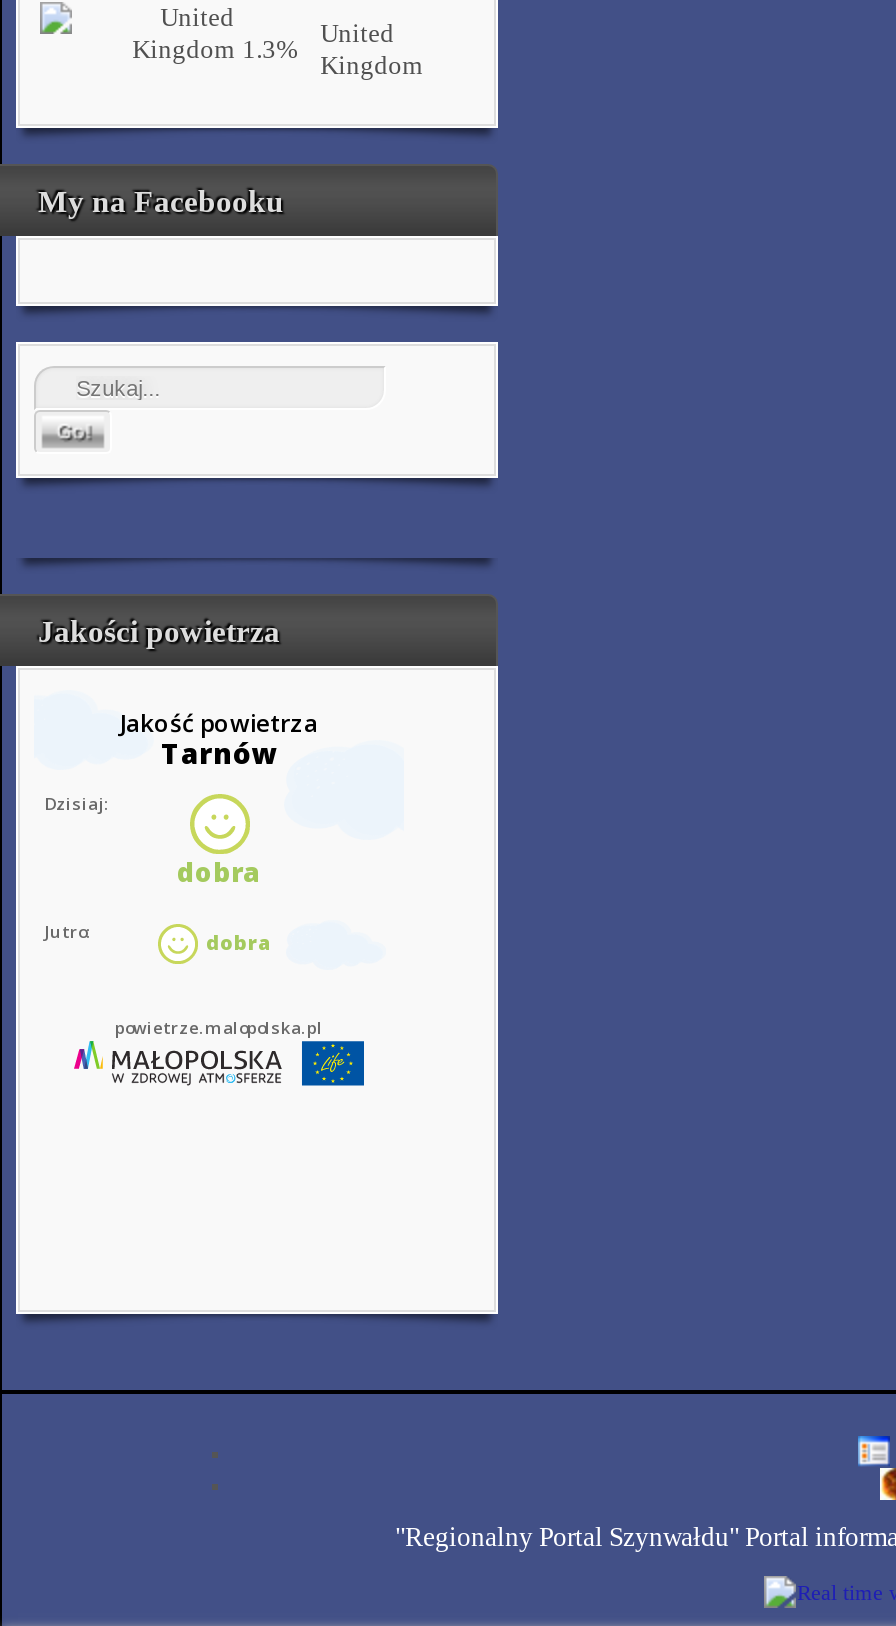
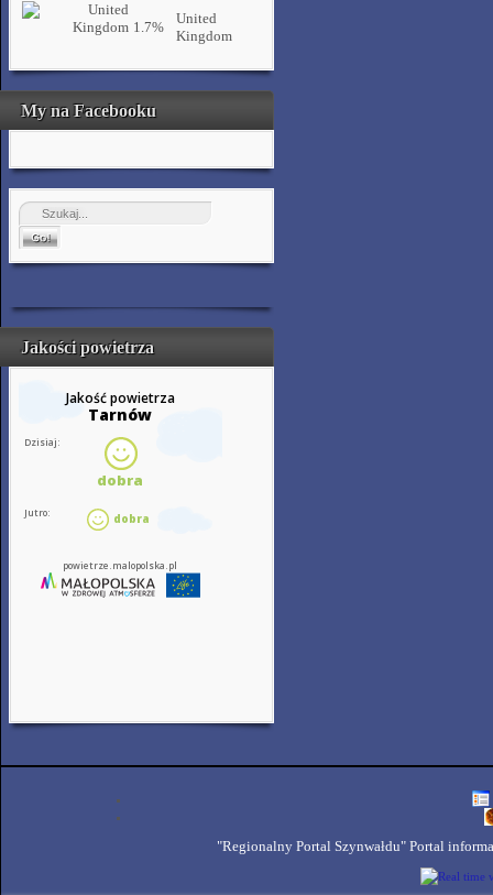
[242,34,298,64] 1.3% -> [133,19,164,35] 1.7%

